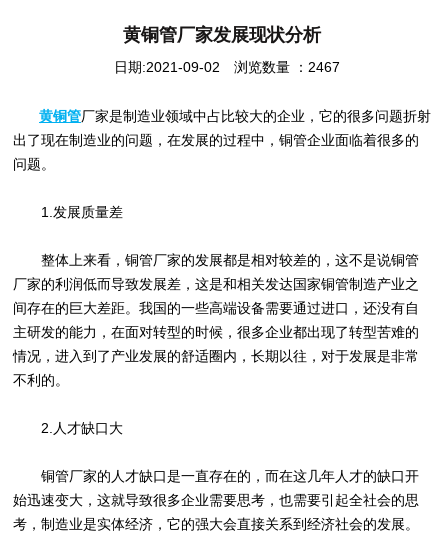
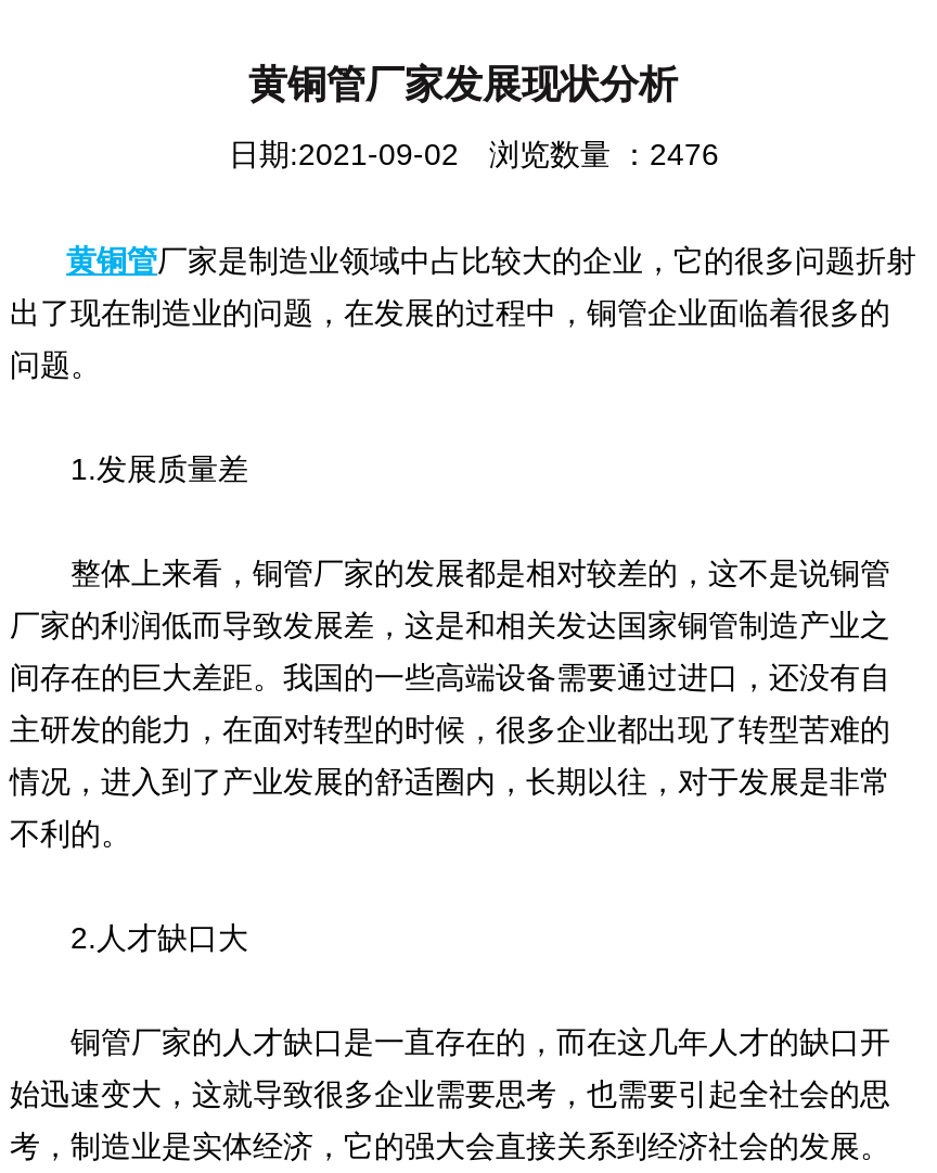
[114,59,340,75] 日期:2021-09-02 浏览数量 ：2467 -> [229,136,719,171] 日期:2021-09-02 浏览数量 ：2476

